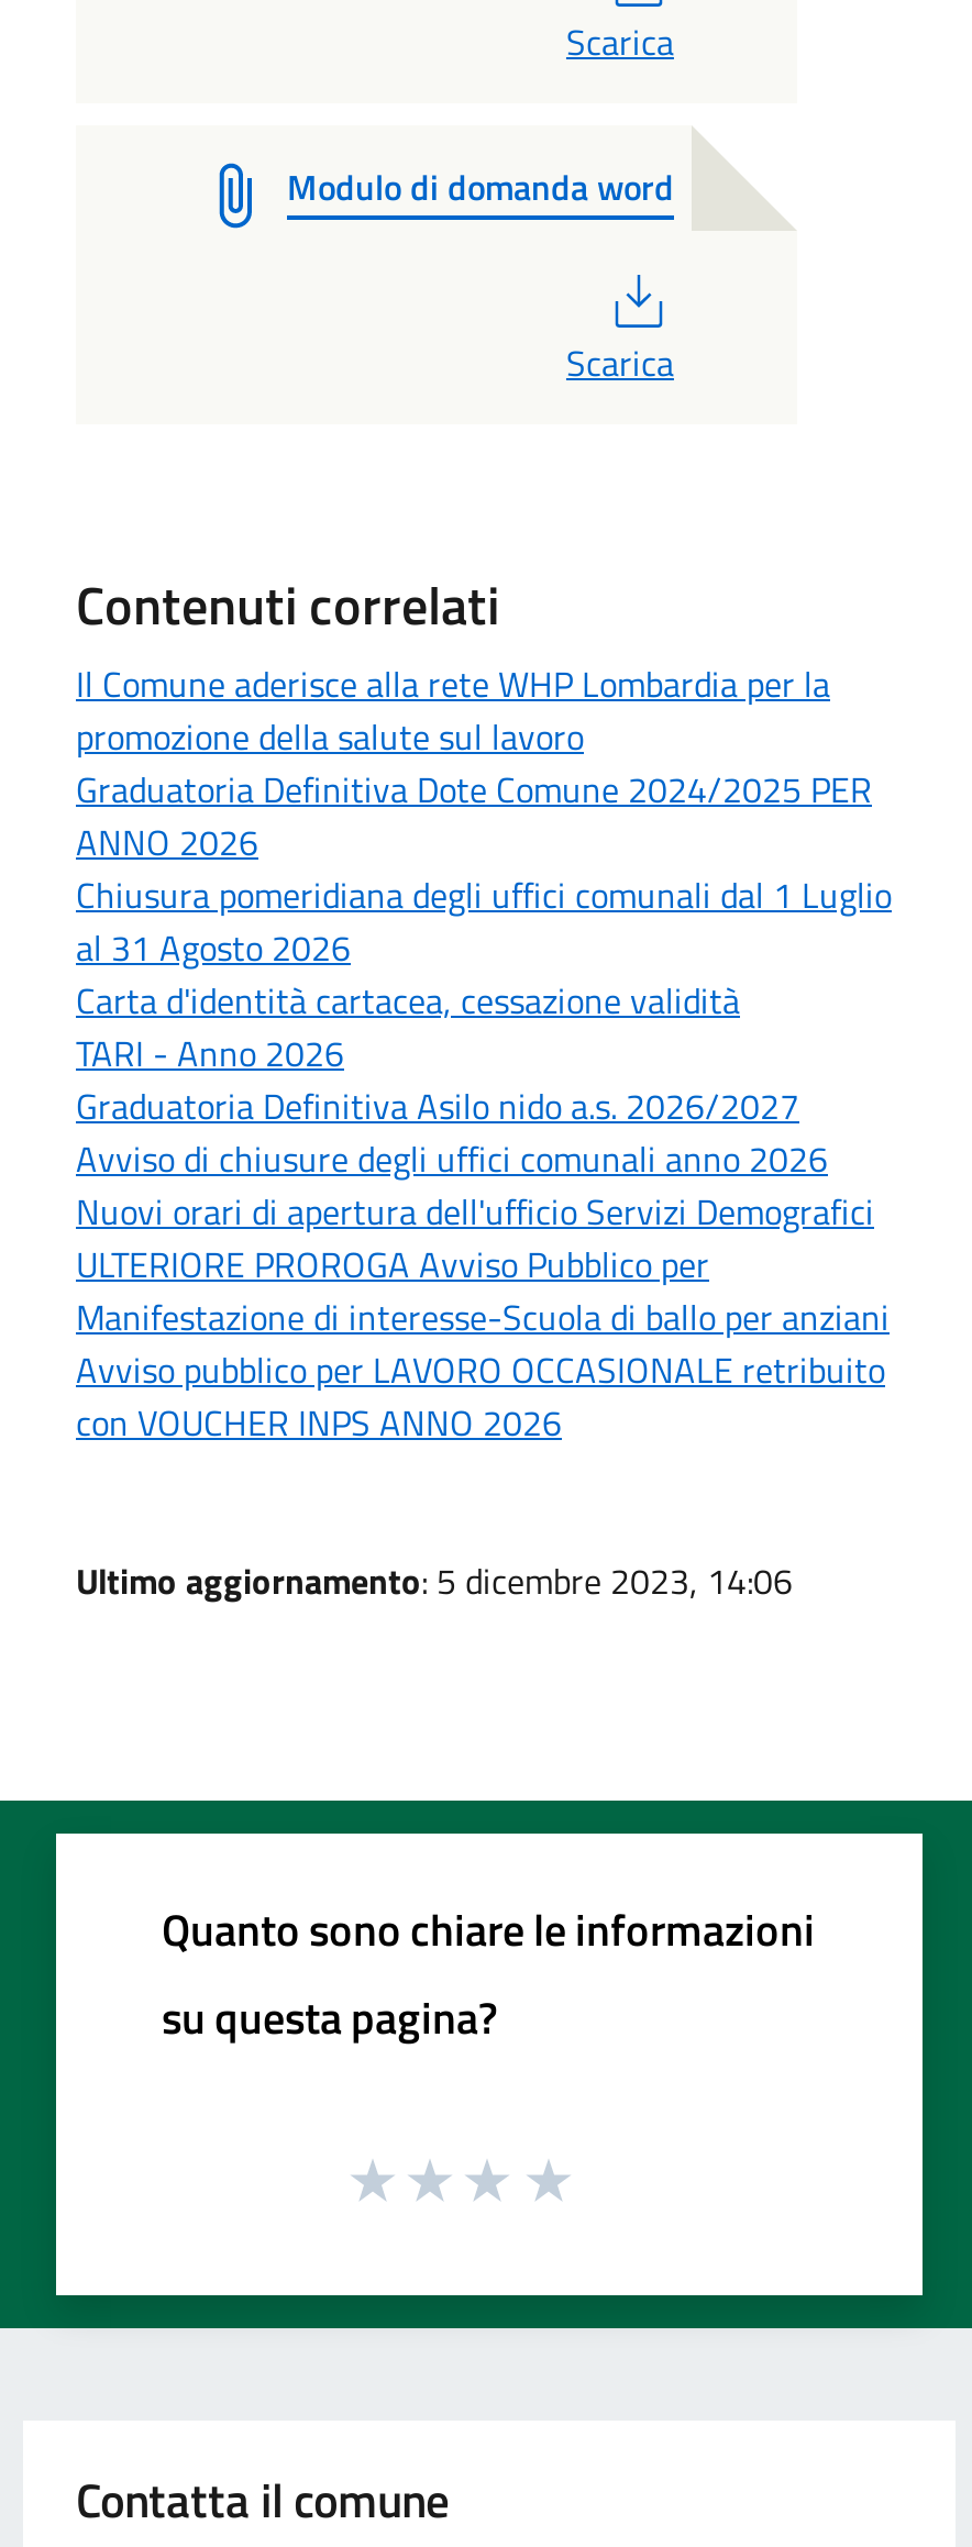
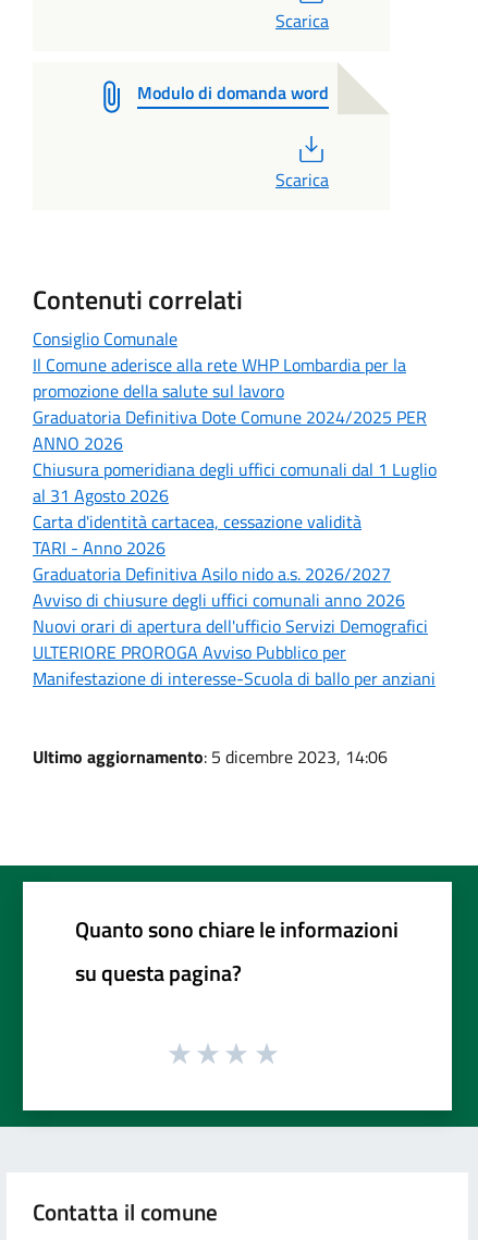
none -> [33,325,177,351] Consiglio Comunale
moved [76,657,892,1343] -> [33,351,437,691]: Il Comune aderisce alla rete WHP Lombardia per la | promozione della salute sul lavoro | Graduatoria Definitiva Dote Comune 2024/2025 PER | ... | ULTERIORE PROROGA Avviso Pubblico per | Manifestazione di interesse-Scuola di ballo per anziani
[76,1343,885,1448] Avviso pubblico per LAVORO OCCASIONALE retribuito | con VOUCHER INPS ANNO 2026 -> none

